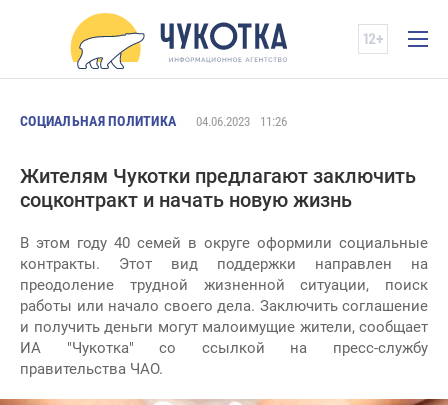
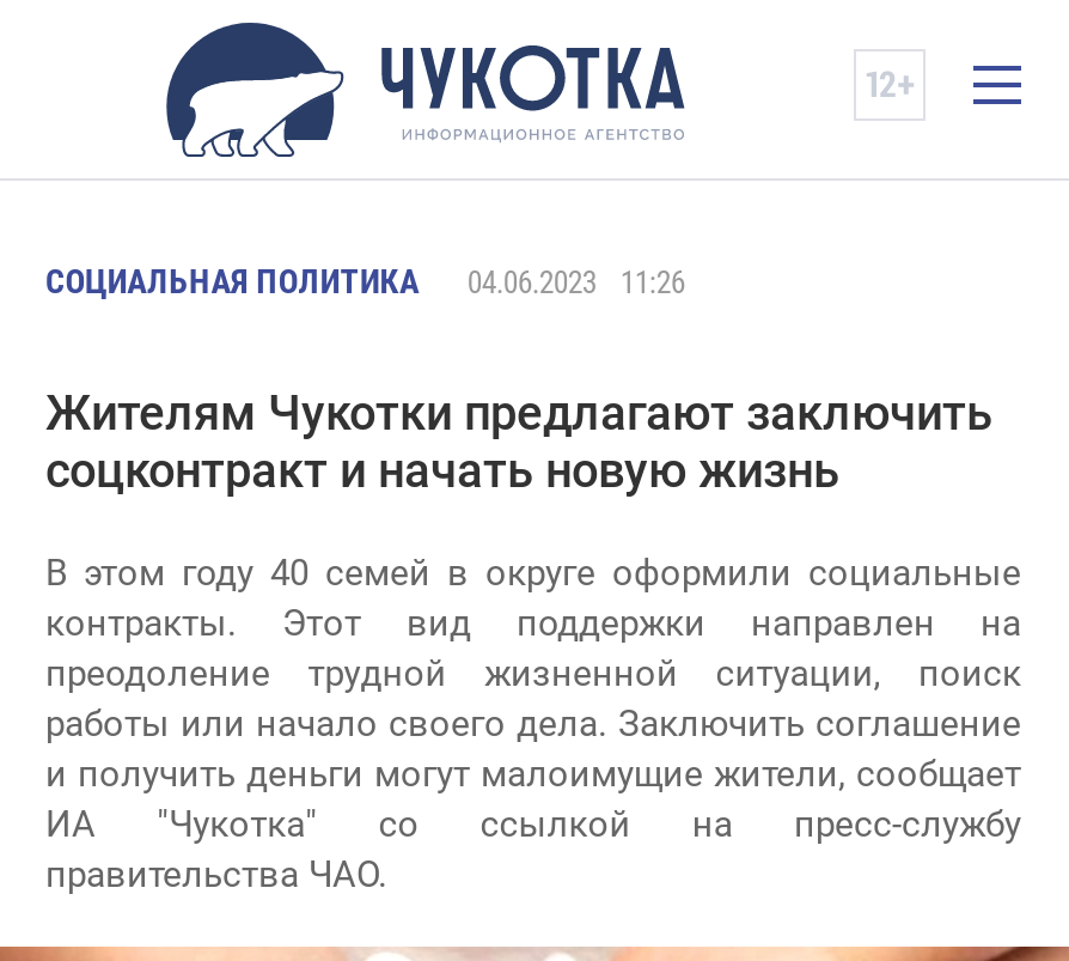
[70,12,142,63] [image] -> [163,20,337,142] [image]

